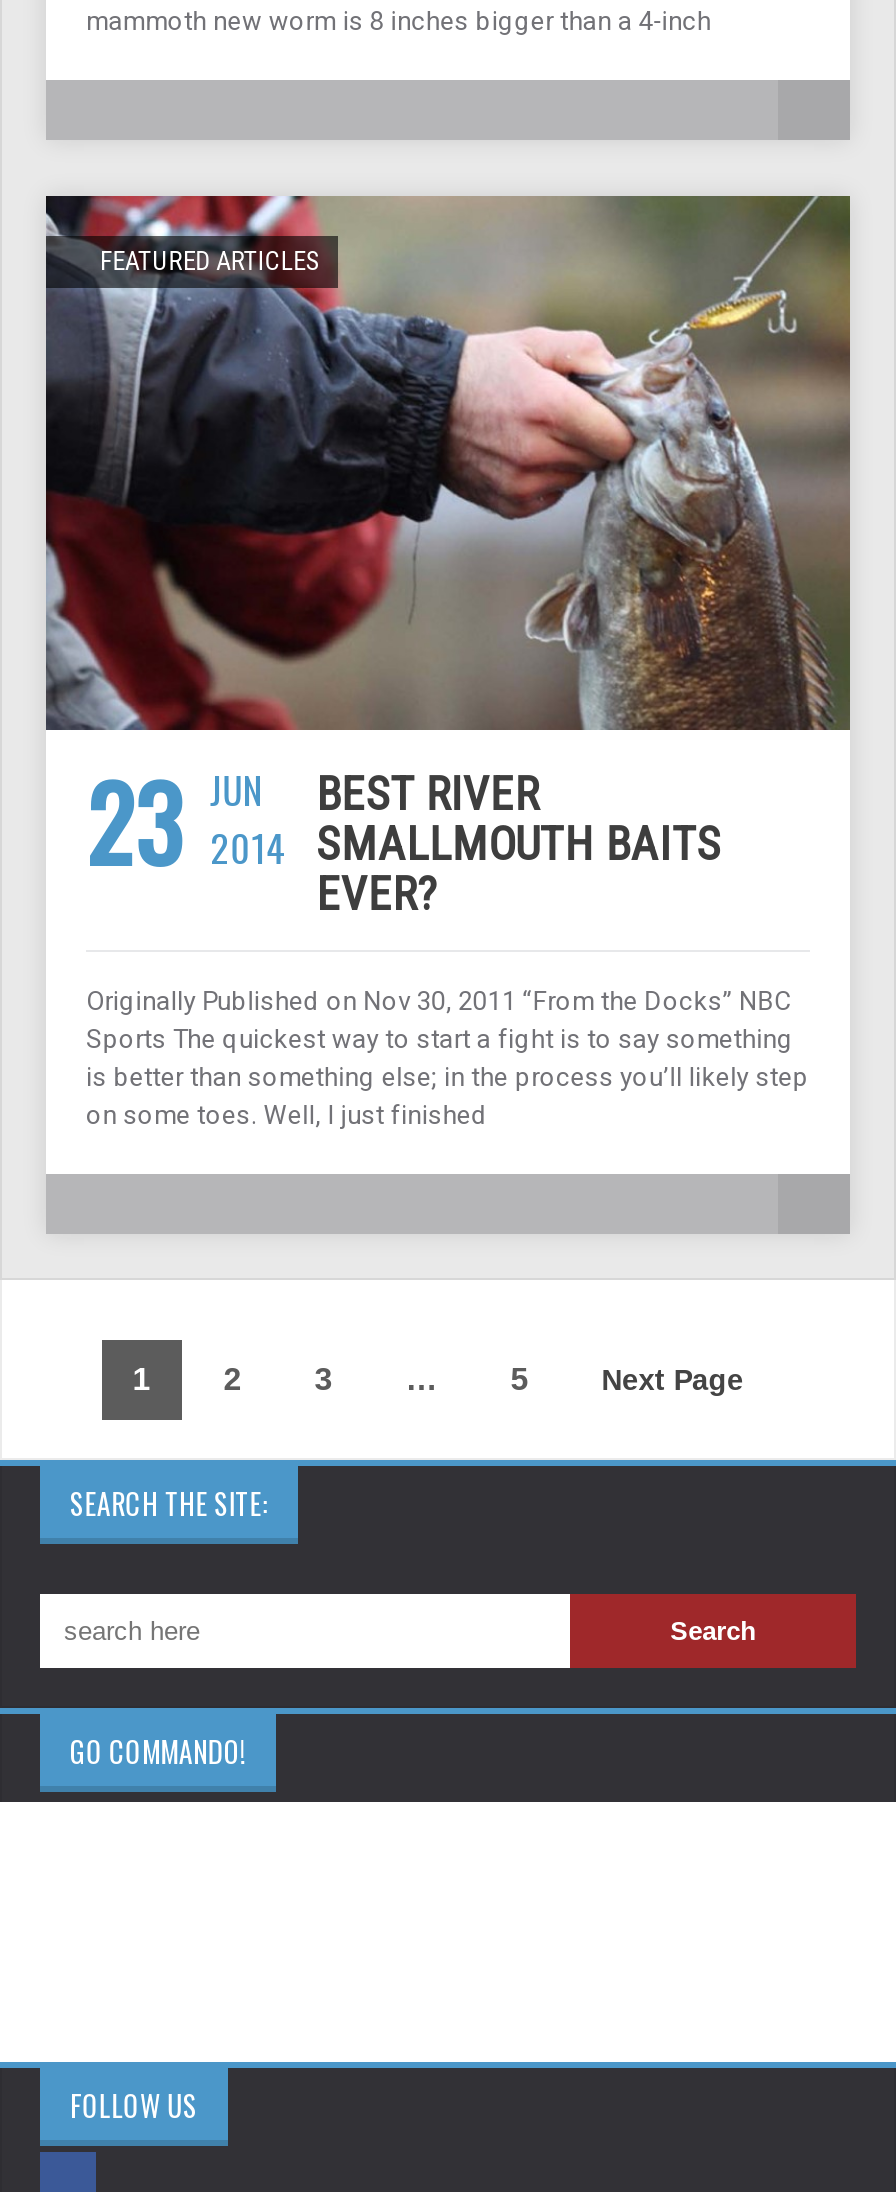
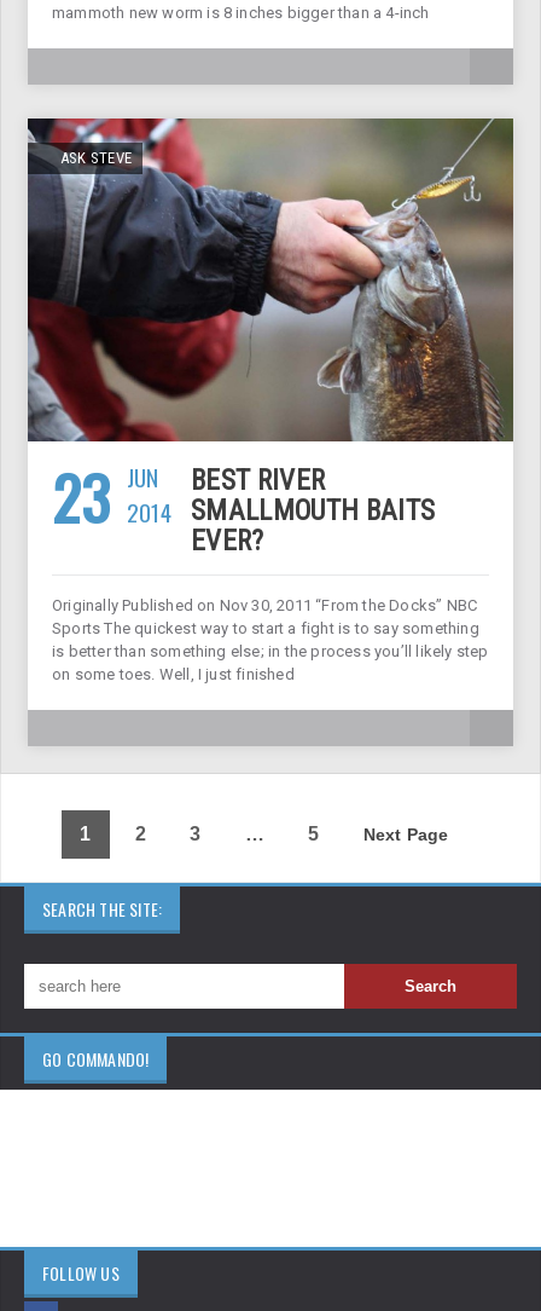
[100,247,320,277] FEATURED ARTICLES -> [60,149,132,167] ASK STEVE

